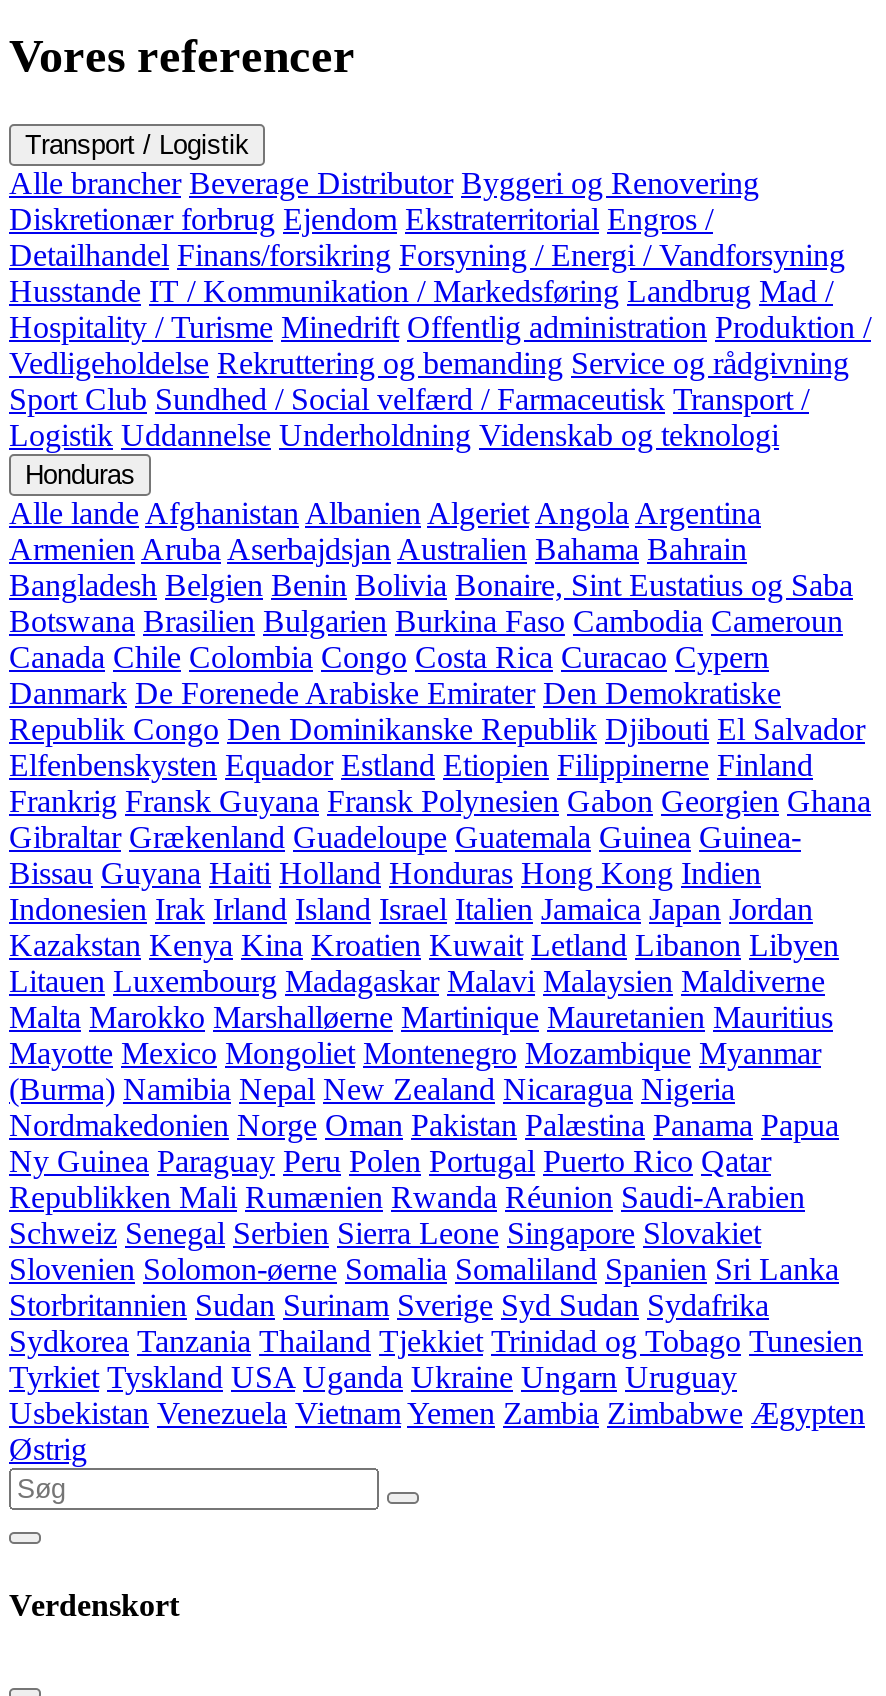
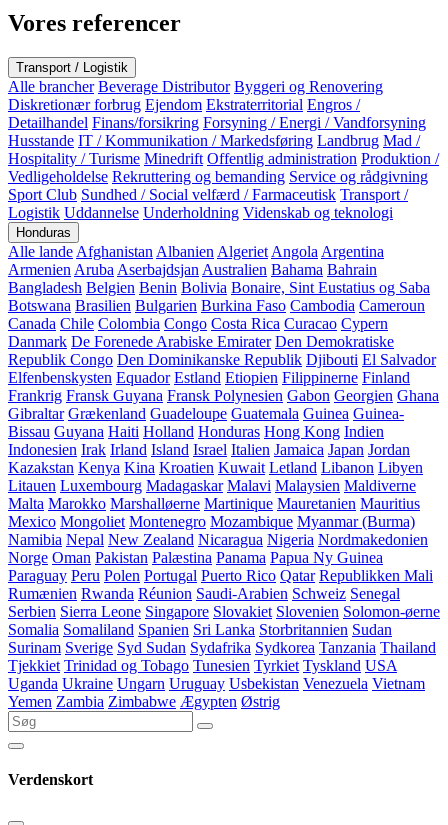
[9,1035,865,1465] Mayotte Mexico Mongoliet Montenegro Mozambique Myanmar | (Burma) Namibia Nepal New Zealand Nicaragua Nigeria | Nordmakedonien Norge Oman Pakistan Palæstina Panama Papua | Ny Guinea Paraguay Peru Polen Portugal Puerto Rico Qatar | Republikken Mali Rumænien Rwanda Réunion Saudi-Arabien | Schweiz Senegal Serbien Sierra Leone Singapore Slovakiet | Slovenien Solomon-øerne Somalia Somaliland Spanien Sri Lanka | Storbritannien Sudan Surinam Sverige Syd Sudan Sydafrika | Sydkorea Tanzania Thailand Tjekkiet Trinidad og Tobago Tunesien | Tyrkiet Tyskland USA Uganda Ukraine Ungarn Uruguay | Usbekistan Venezuela Vietnam Yemen Zambia Zimbabwe Ægypten | Østrig -> [8,513,440,710] Mexico Mongoliet Montenegro Mozambique Myanmar (Burma) | Namibia Nepal New Zealand Nicaragua Nigeria Nordmakedonien | Norge Oman Pakistan Palæstina Panama Papua Ny Guinea | Paraguay Peru Polen Portugal Puerto Rico Qatar Republikken Mali | Rumænien Rwanda Réunion Saudi-Arabien Schweiz Senegal | Serbien Sierra Leone Singapore Slovakiet Slovenien Solomon-øerne | Somalia Somaliland Spanien Sri Lanka Storbritannien Sudan | Surinam Sverige Syd Sudan Sydafrika Sydkorea Tanzania Thailand | Tjekkiet Trinidad og Tobago Tunesien Tyrkiet Tyskland USA | Uganda Ukraine Ungarn Uruguay Usbekistan Venezuela Vietnam | Yemen Zambia Zimbabwe Ægypten Østrig

